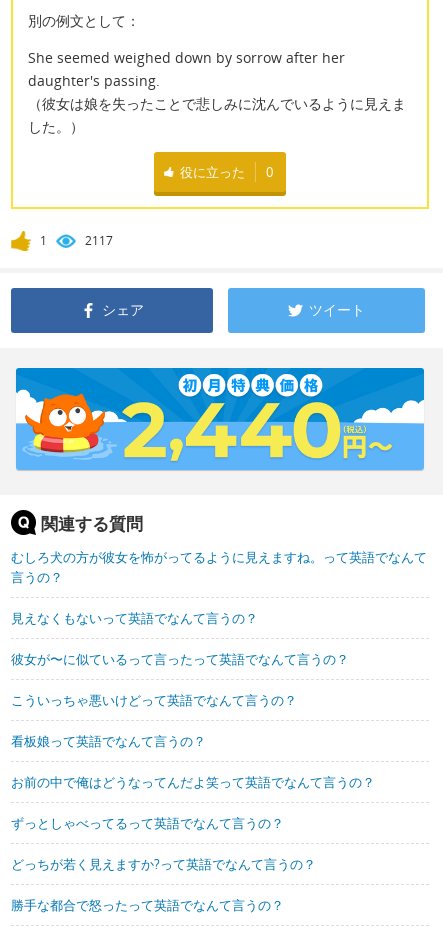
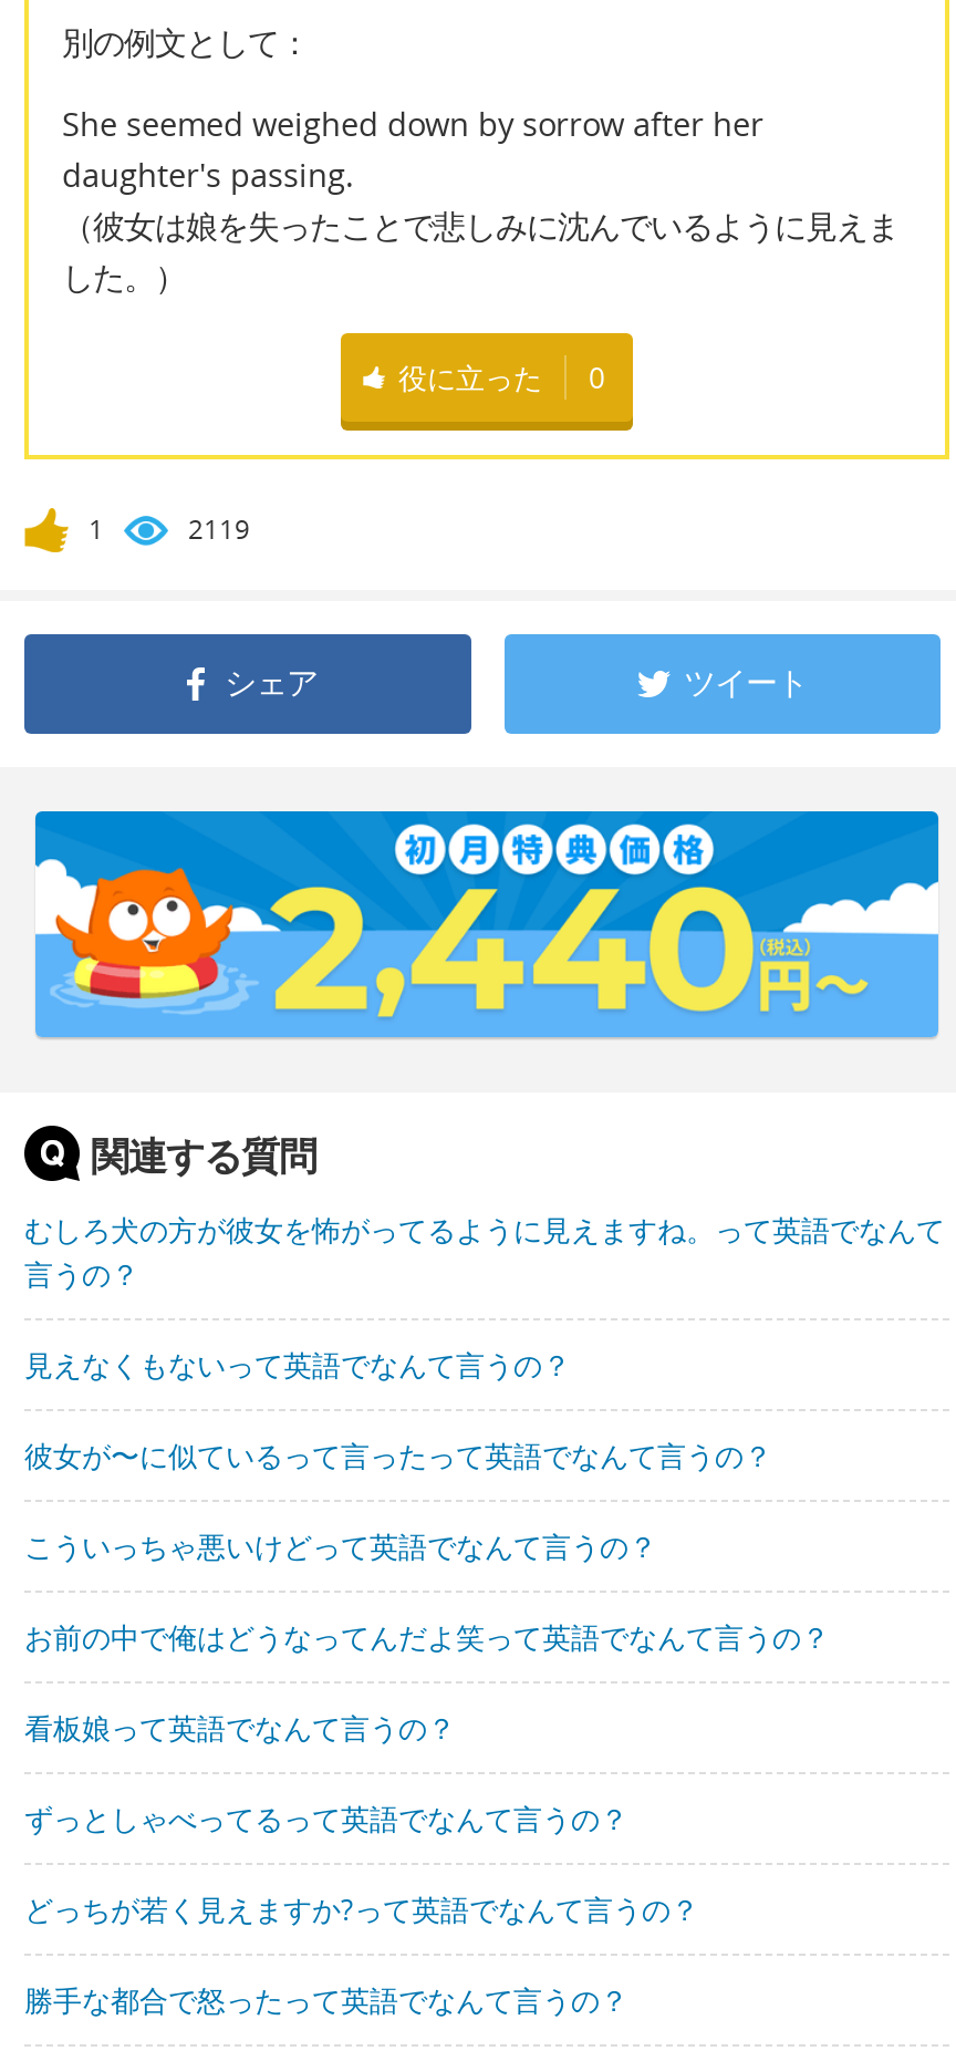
[85,232,113,249] 2117 -> [188,511,250,549] 2119
moved [11,732,206,750] -> [24,1709,456,1749]: 看板娘って英語でなんて言うの？
moved [11,773,375,791] -> [24,1618,830,1658]: お前の中で俺はどうなってんだよ笑って英語でなんて言うの？

